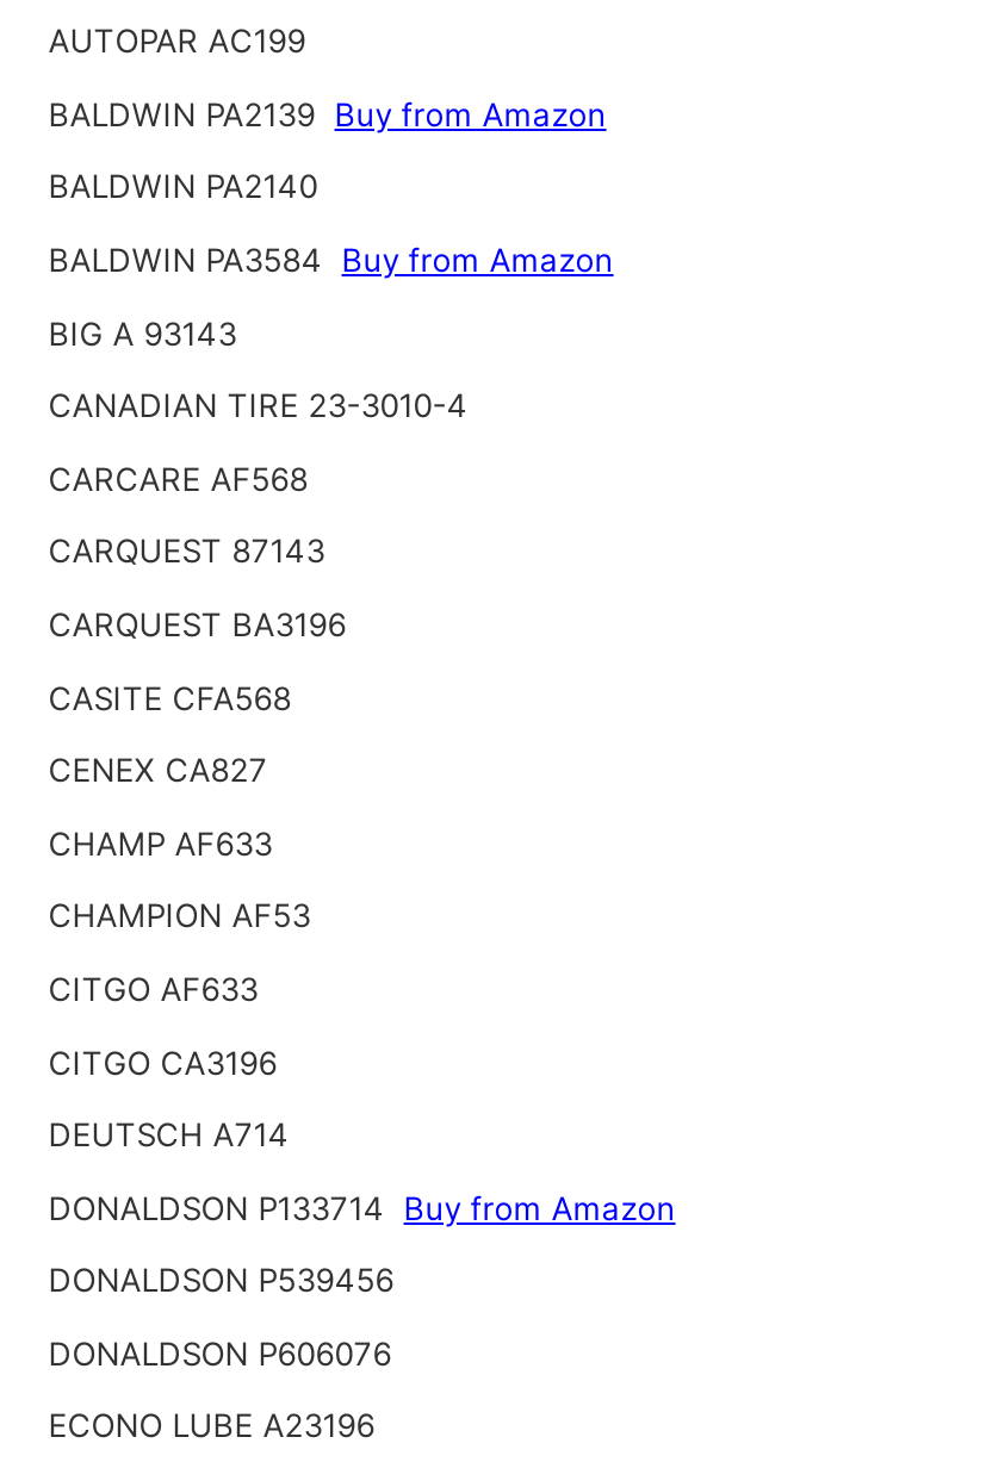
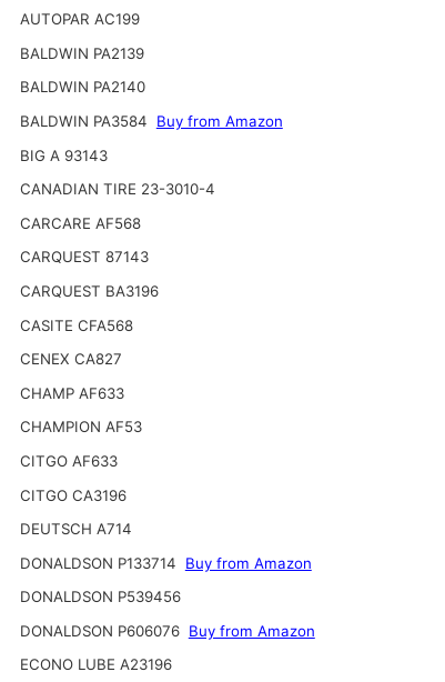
[48,95,606,133] BALDWIN PA2139 Buy from Amazon -> [20,44,144,62] BALDWIN PA2139
[48,1334,392,1372] DONALDSON P606076 -> [20,622,315,640] DONALDSON P606076 Buy from Amazon

